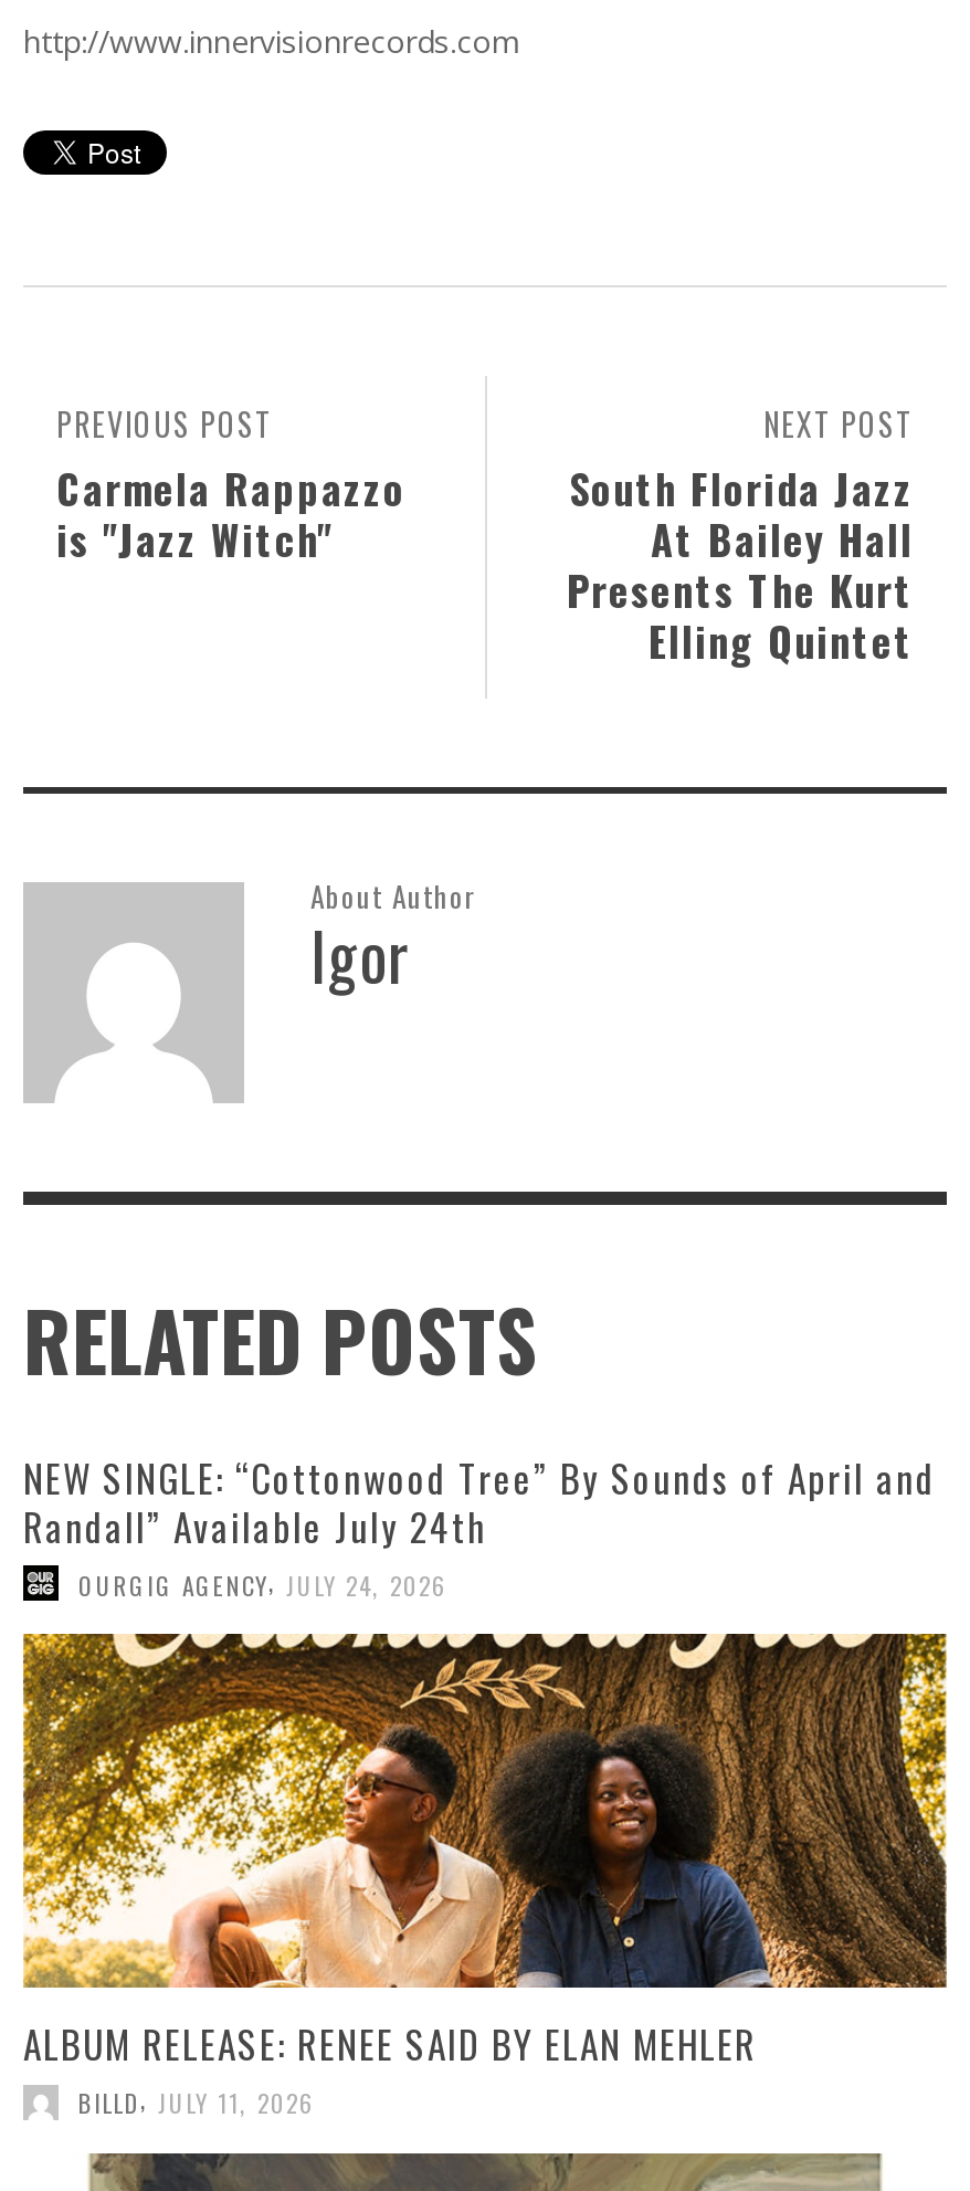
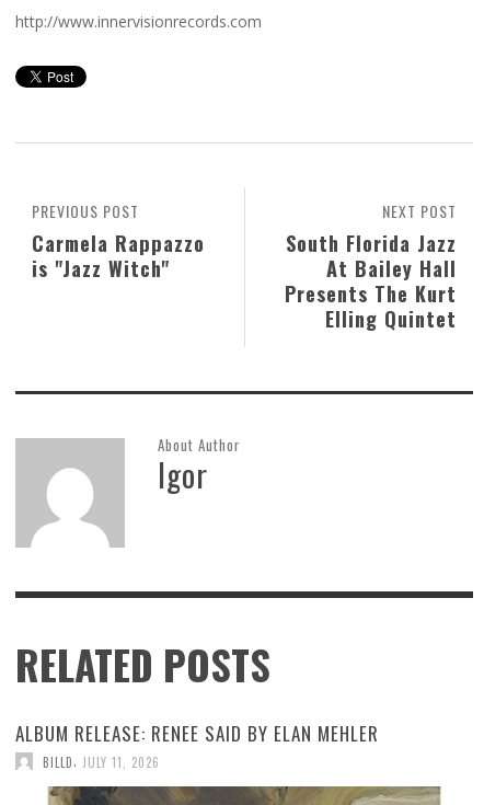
[23,1449,936,1602] NEW SINGLE: “Cottonwood Tree” By Sounds of April and | Randall” Available July 24th | OURGIG AGENCY, JULY 24, 2026 -> none
[21,1618,949,1990] [image] -> none

